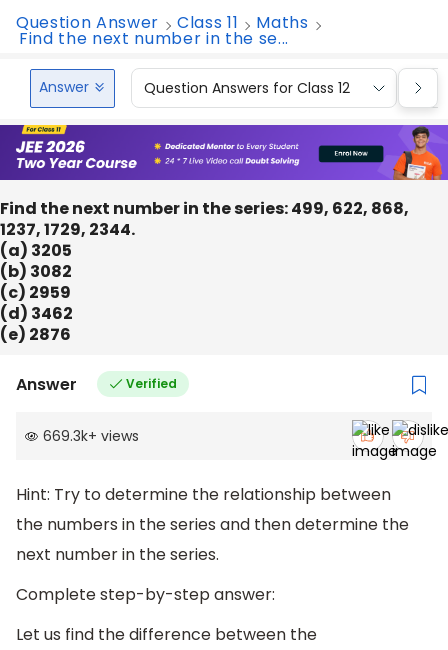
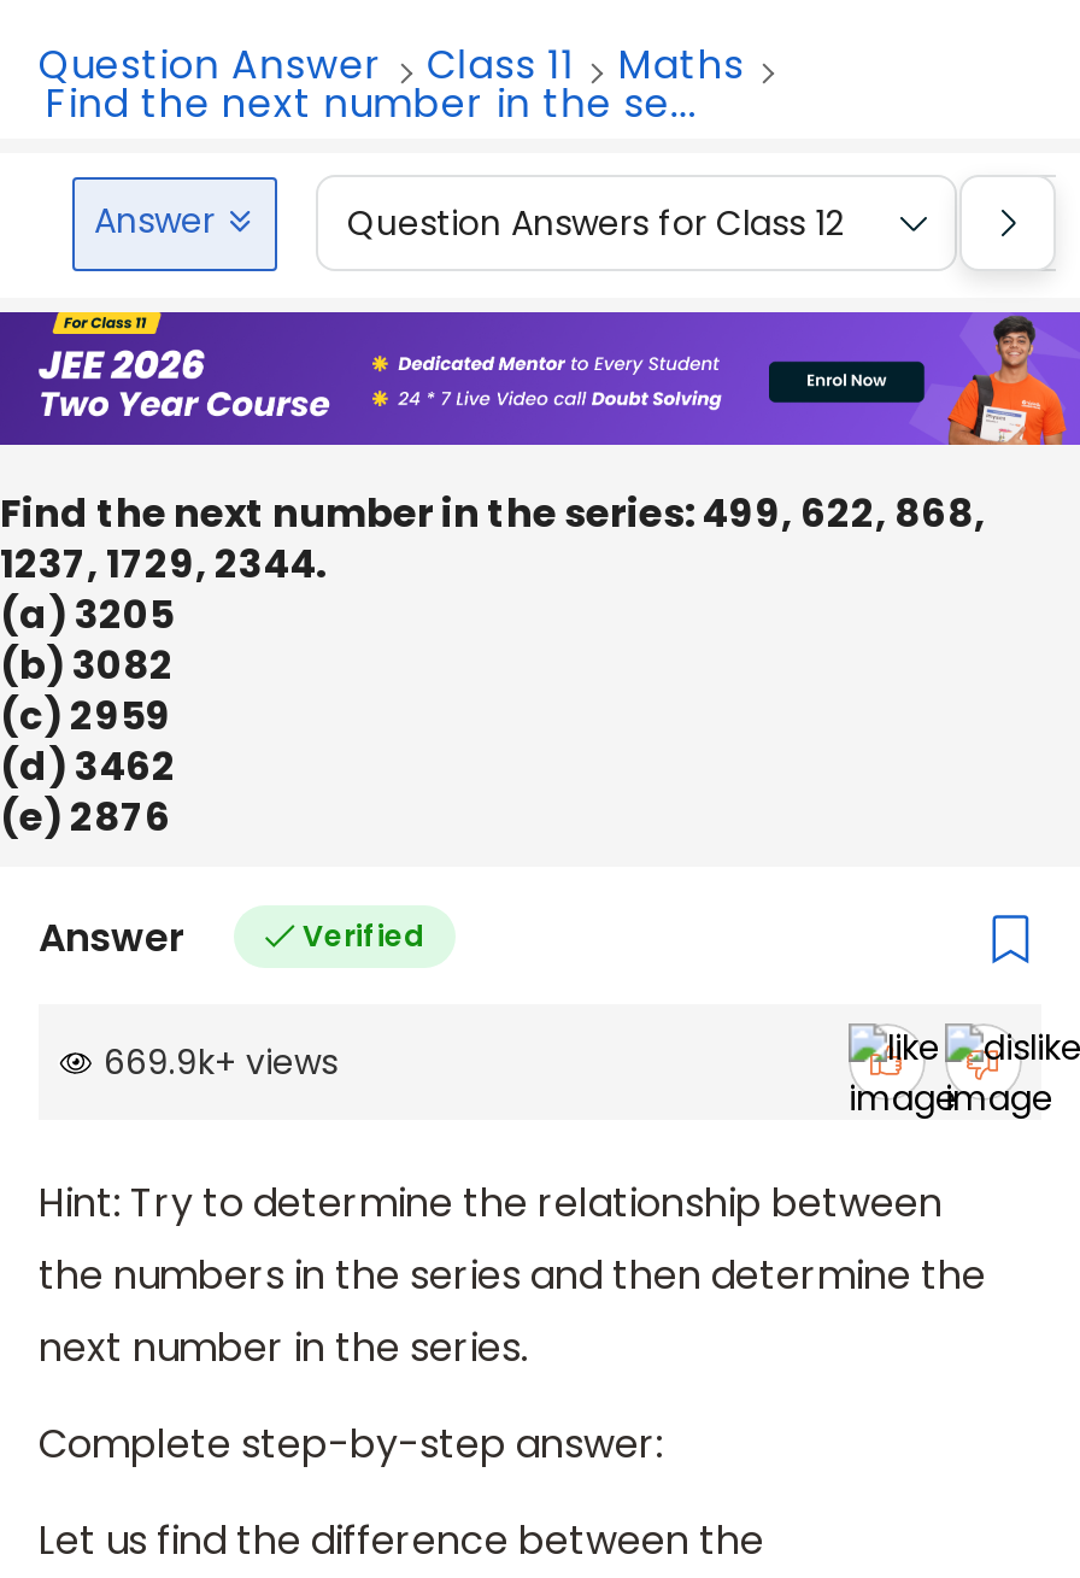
[43,426,139,446] 669.3k+ views -> [104,1038,337,1086] 669.9k+ views

